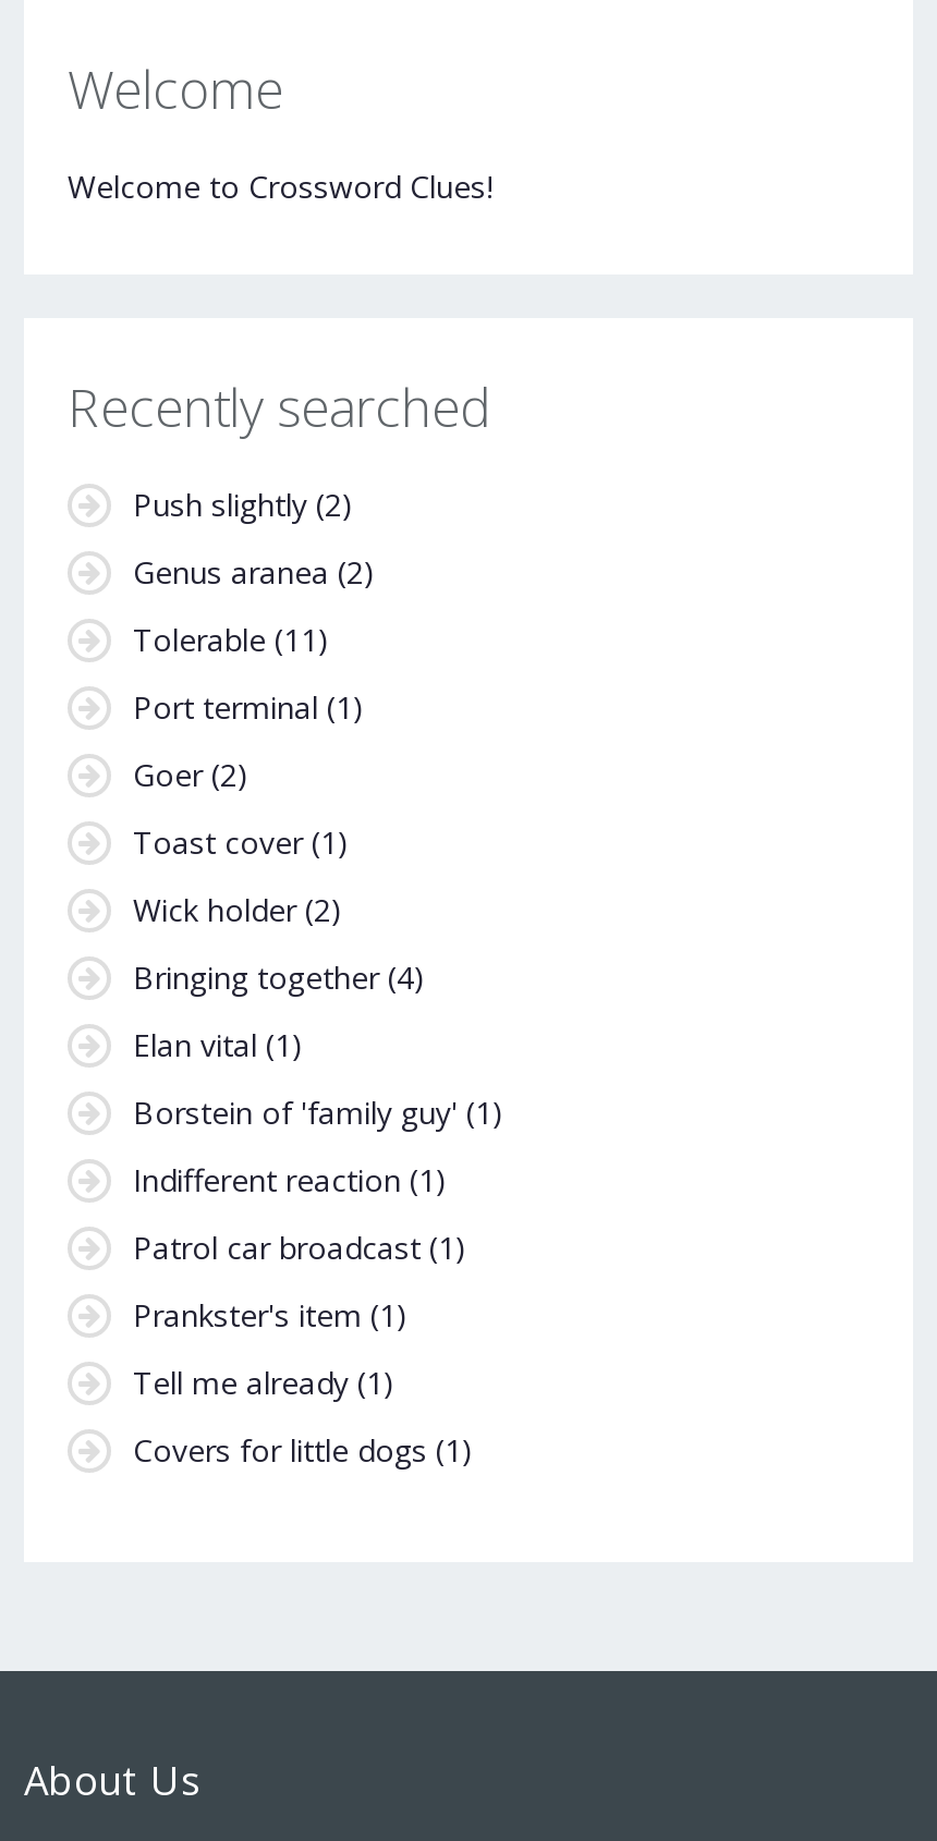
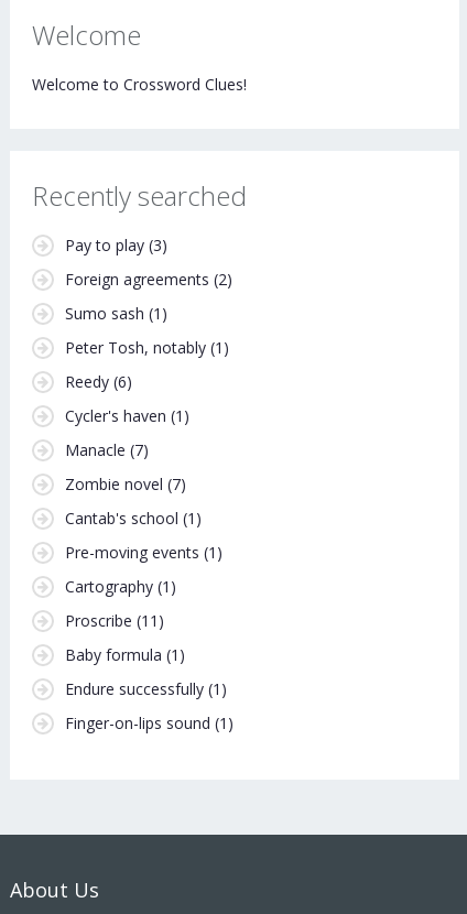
[133,484,353,525] Push slightly (2) -> [65,235,167,255] Pay to play (3)
[133,551,375,593] Genus aranea (2) -> [65,269,232,290] Foreign agreements (2)
[133,619,329,660] Tolerable (11) -> [65,303,167,324] Sumo sash (1)
[133,686,364,728] Port terminal (1) -> [65,337,229,358] Peter Tosh, notably (1)
[133,754,248,795] Goer (2) -> [65,371,132,392] Reedy (6)
[133,821,349,863] Toast cover (1) -> [65,405,189,426] Cycler's haven (1)
[133,889,342,930] Wick holder (2) -> [65,439,149,460] Manacle (7)
[133,956,425,998] Bringing together (4) -> [65,474,186,494] Zombie novel (7)
[133,1024,303,1065] Elan vital (1) -> [65,508,202,529] Cantab's school (1)
[133,1092,503,1133] Borstein of 'family guy' (1) -> [65,542,222,563] Pre-moving events (1)
[133,1159,447,1200] Indifferent reaction (1) -> [65,576,176,597] Cartography (1)
[133,1227,466,1268] Patrol car broadcast (1) -> [65,610,164,631] Proscribe (11)
[133,1294,407,1336] Prankster's item (1) -> [65,644,185,665] Baby formula (1)
[133,1362,394,1403] Tell me already (1) -> [65,678,227,699] Endure successfully (1)
[133,1429,473,1471] Covers for little dogs (1) -> [65,712,233,733] Finger-on-lips sound (1)

